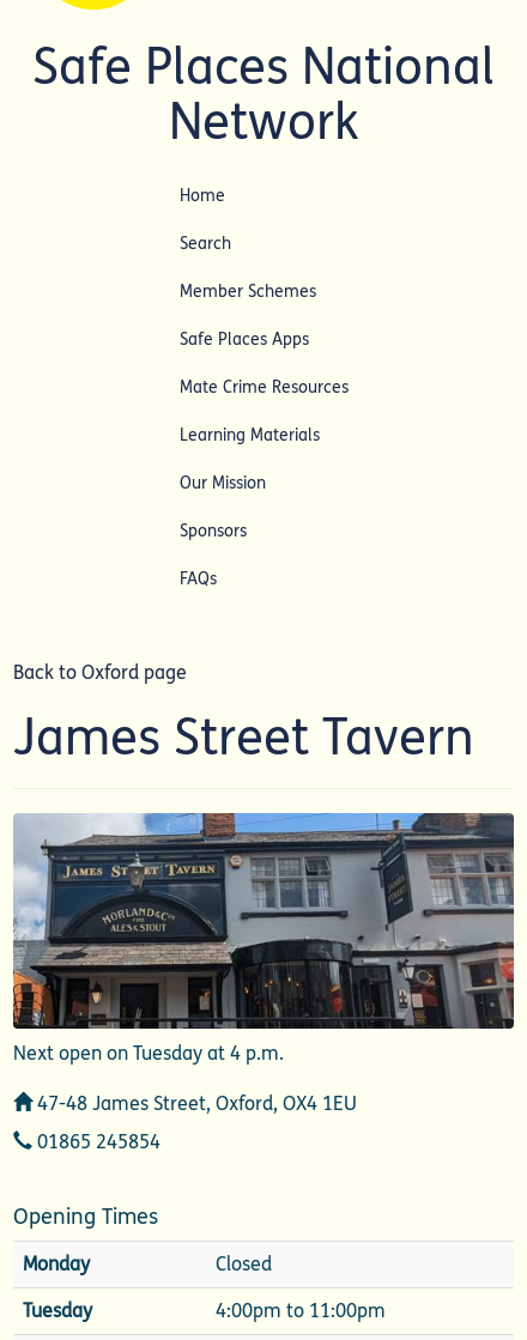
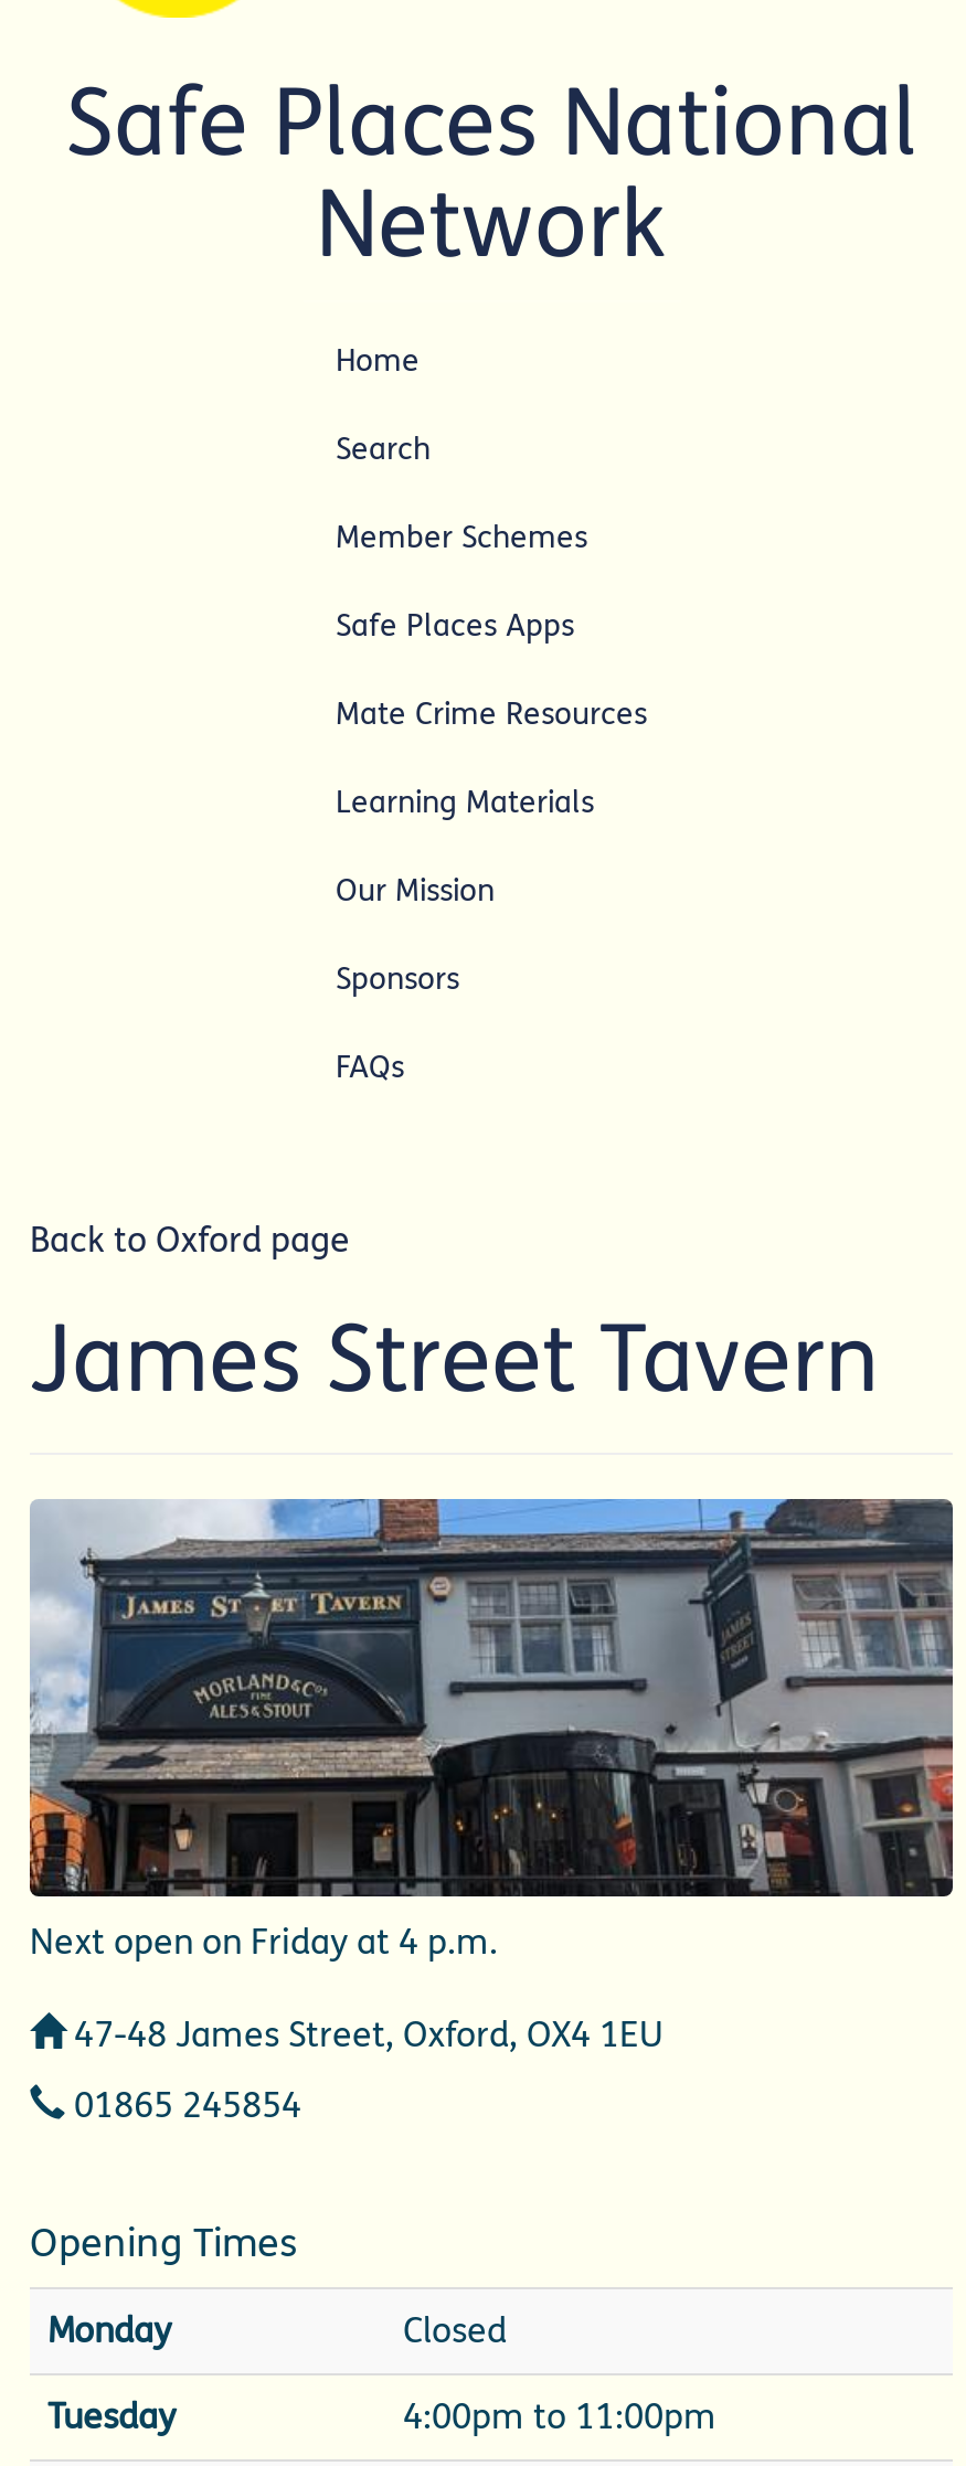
[13,1042,284,1065] Next open on Tuesday at 4 p.m. -> [30,1922,498,1964] Next open on Friday at 4 p.m.

